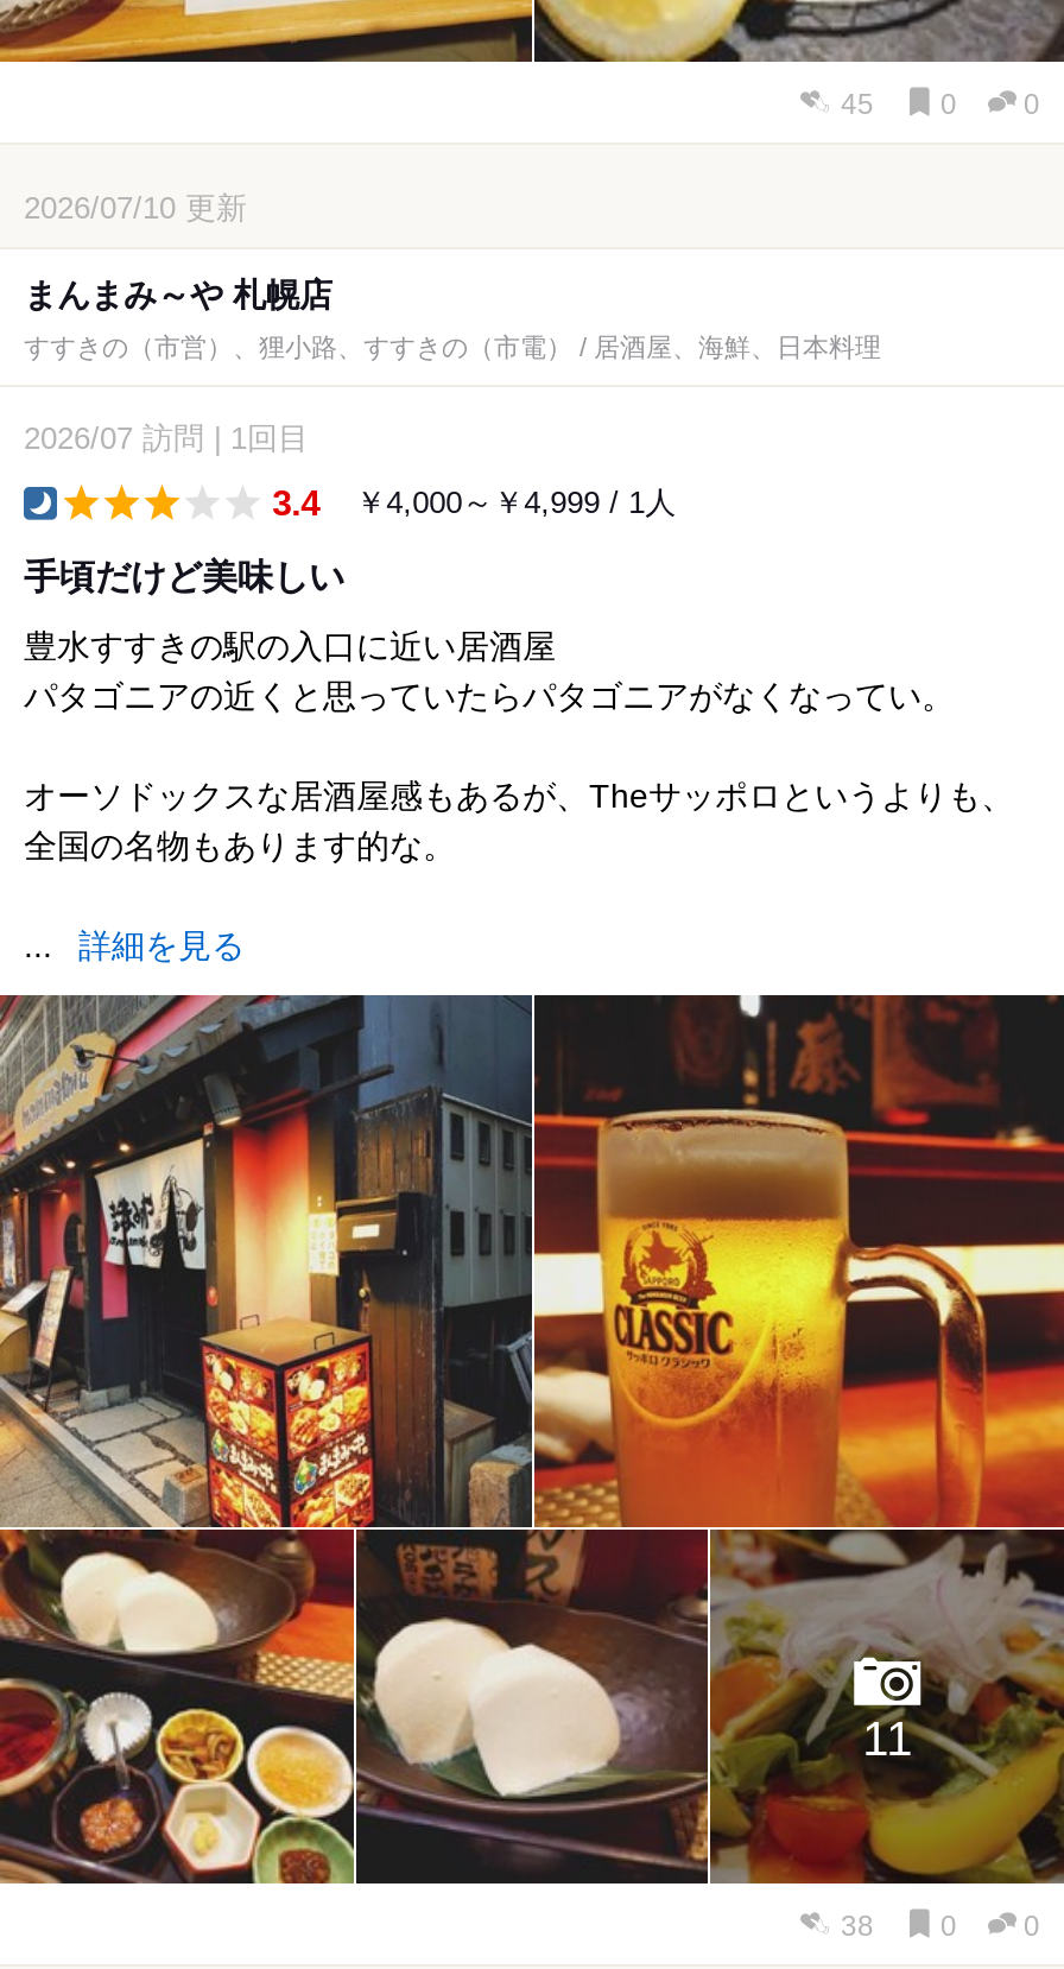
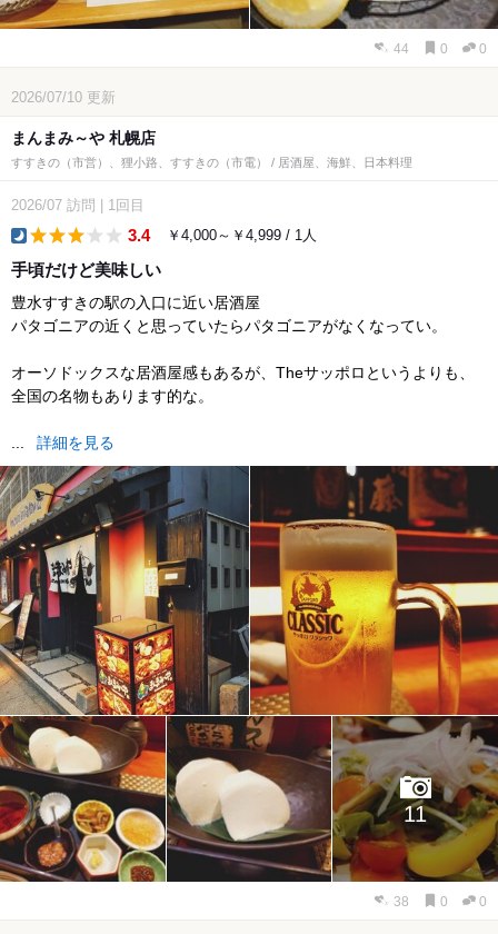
[841,89,874,122] 45 -> [394,42,409,57] 44

